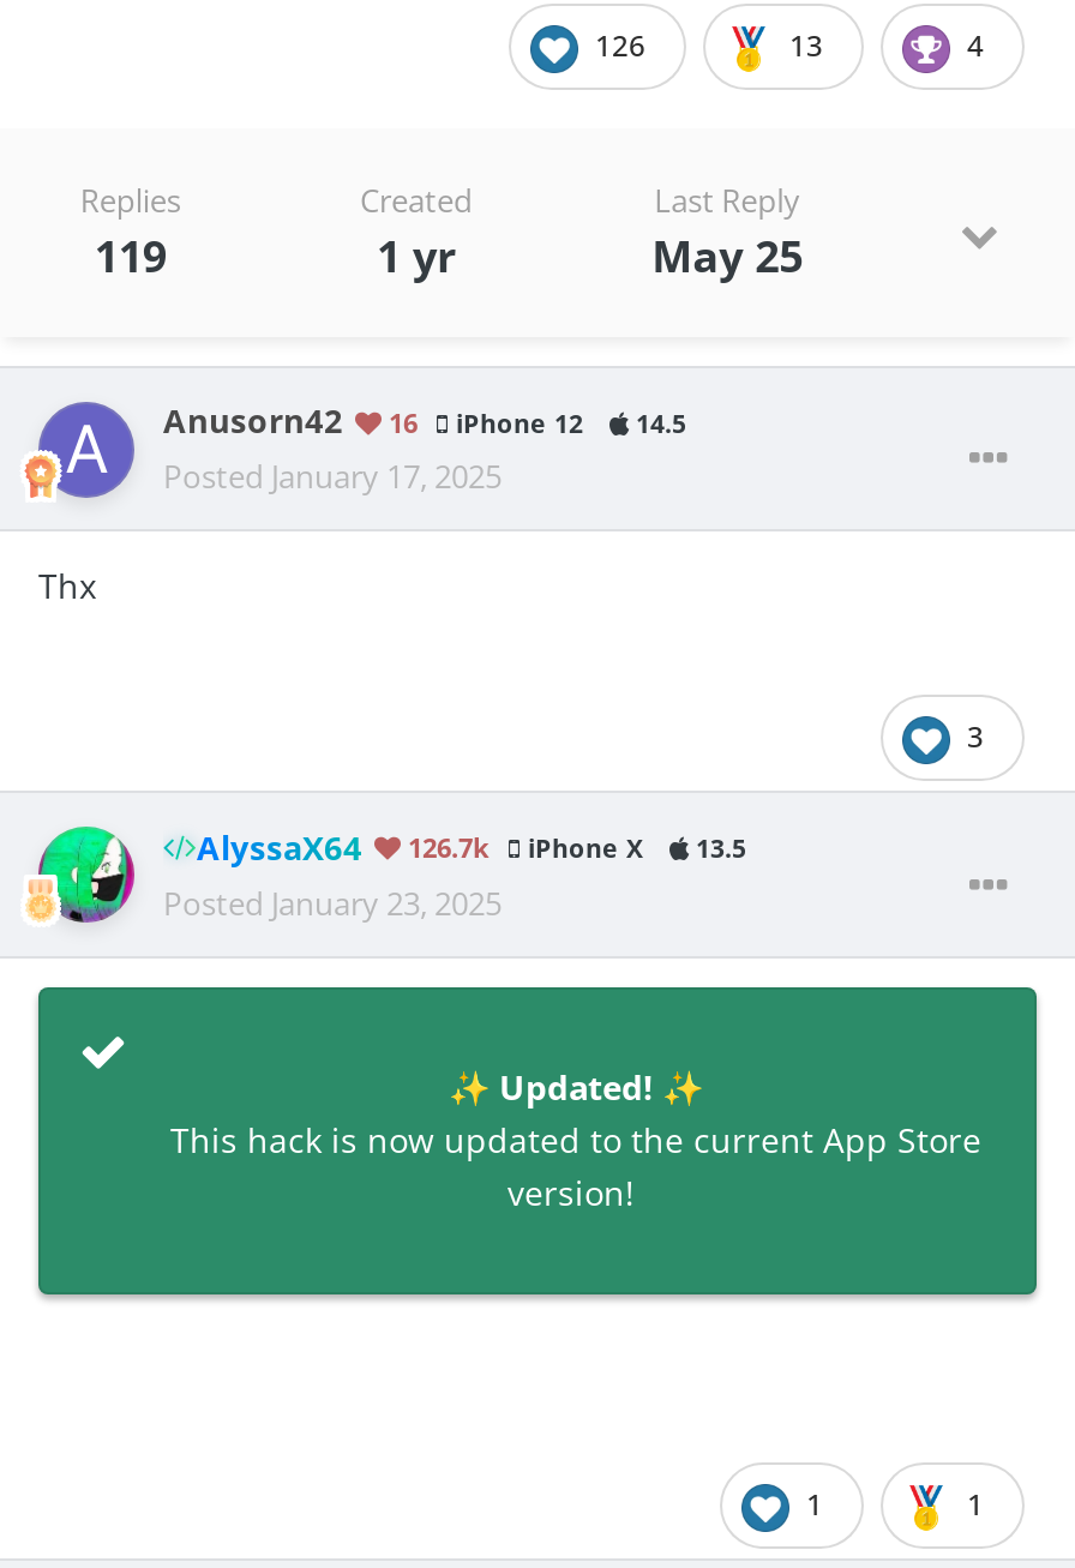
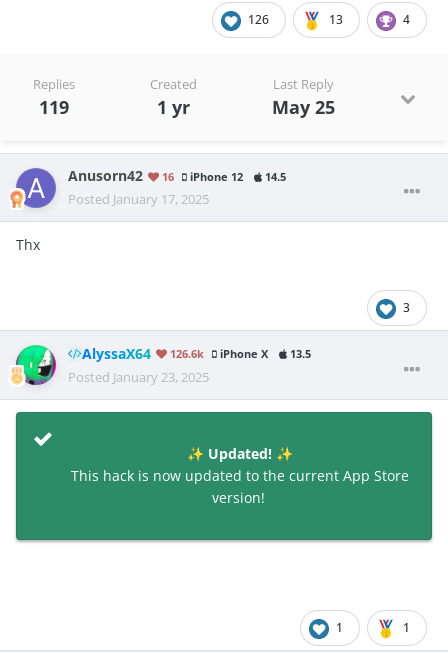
[197,826,746,870] AlyssaX64 126.7k iPhone X 13.5 -> [82,345,311,363] AlyssaX64 126.6k iPhone X 13.5

